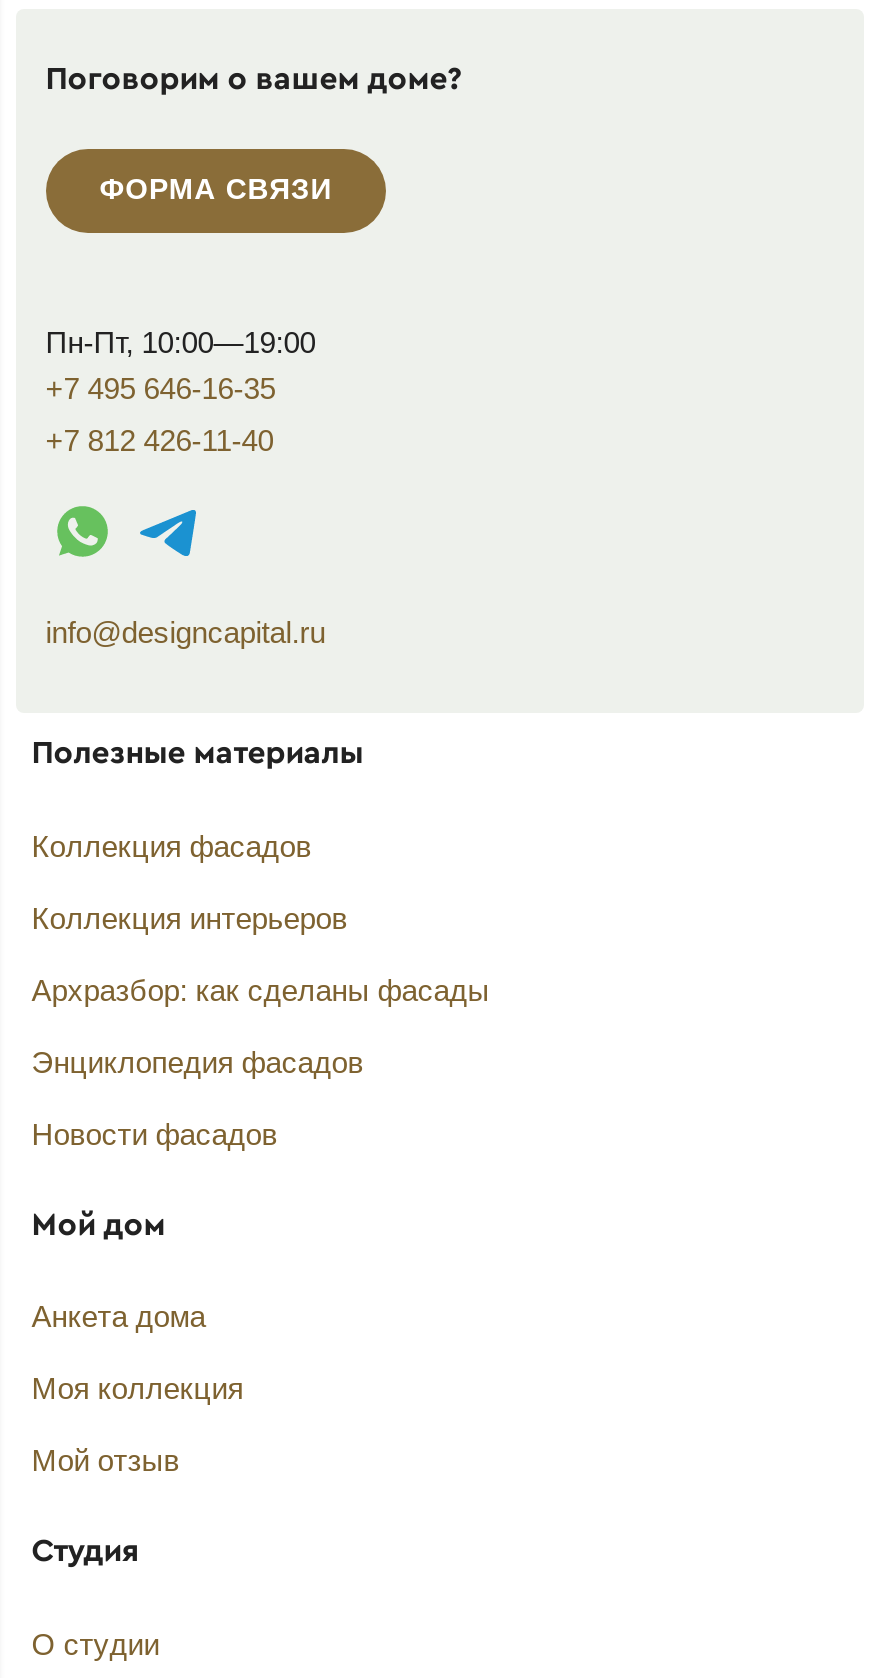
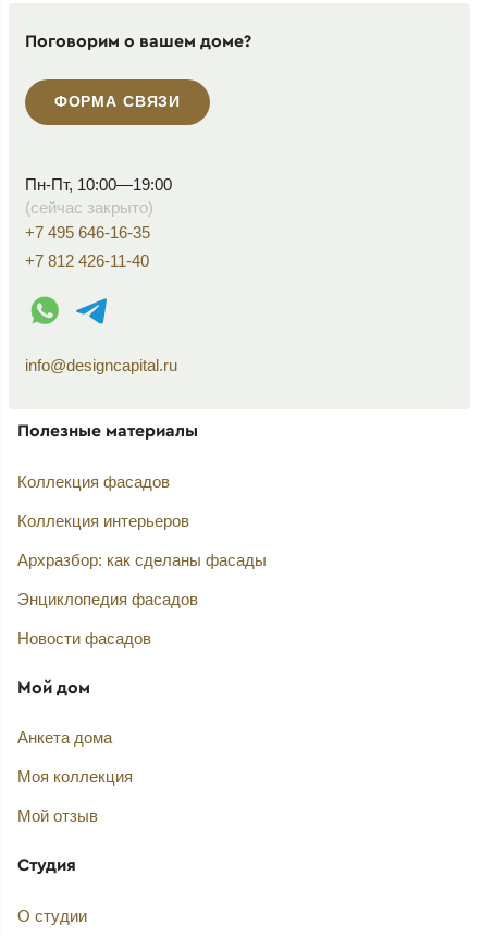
none -> [25,198,153,216] (сейчас закрыто)

